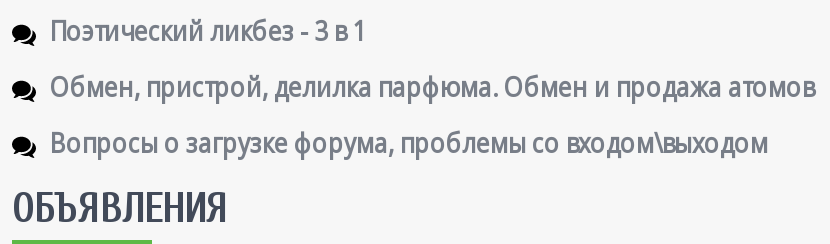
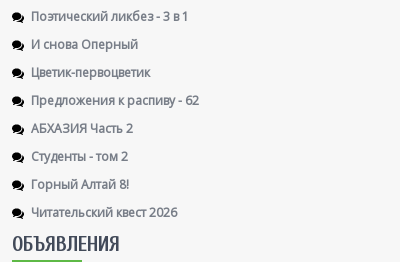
[50,67,814,161] Обмен, пристрой, делилка парфюма. Обмен и продажа атомов | Вопросы о загрузке форума, проблемы со входом\выходом -> [31,34,199,221] И снова Оперный | Цветик-первоцветик | Предложения к распиву - 62 | АБХАЗИЯ Часть 2 | Студенты - том 2 | Горный Алтай 8! | Читательский квест 2026

